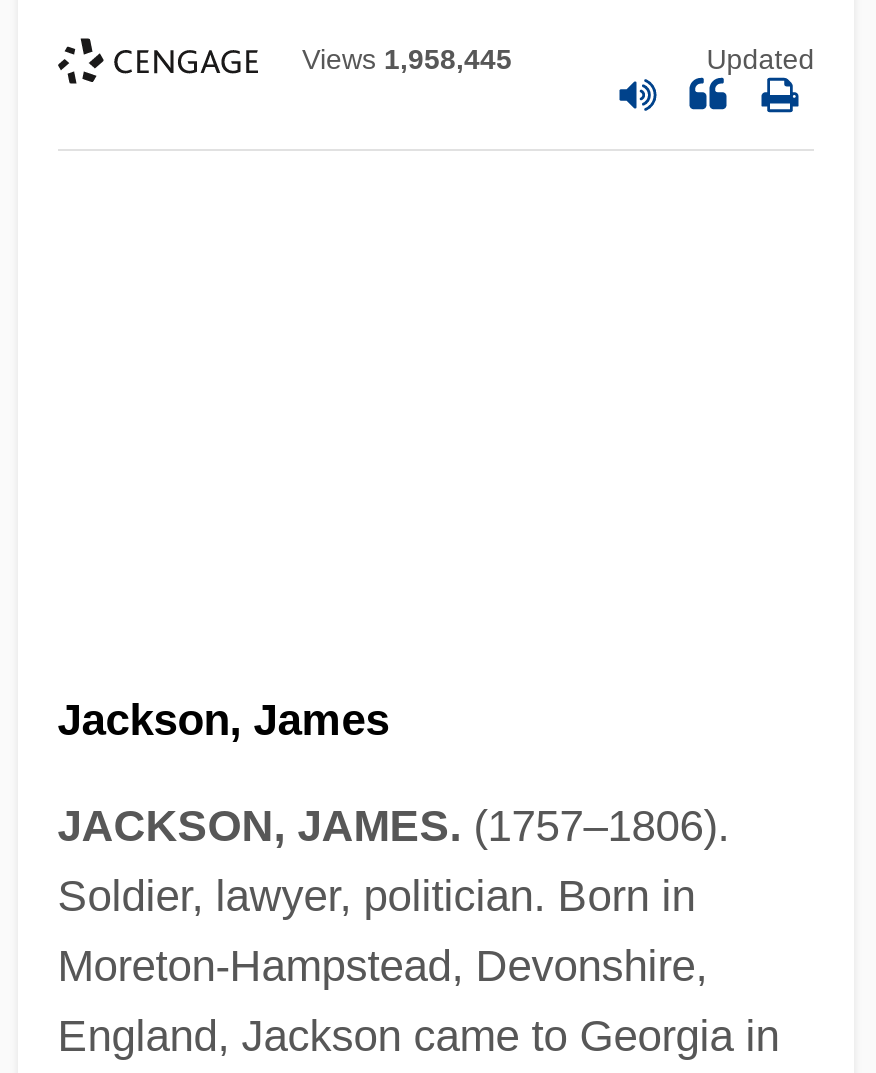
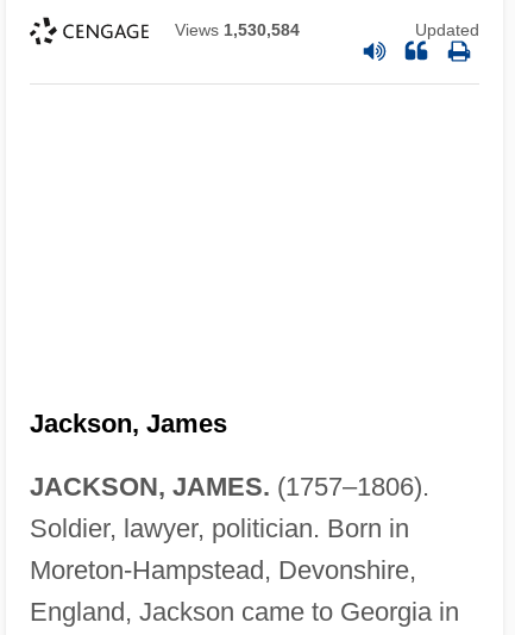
[302,44,512,76] Views 1,958,445 -> [175,21,300,40] Views 1,530,584

